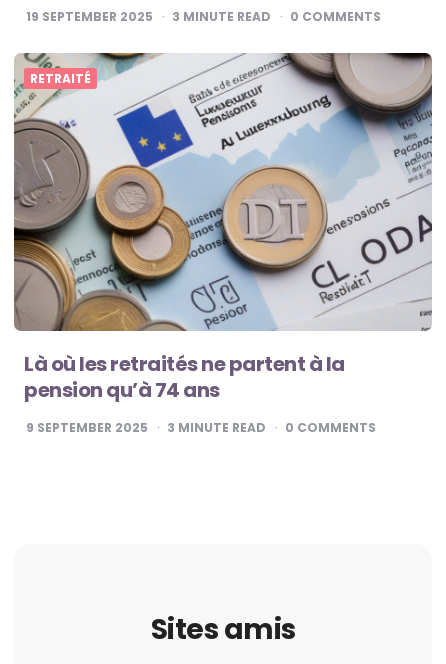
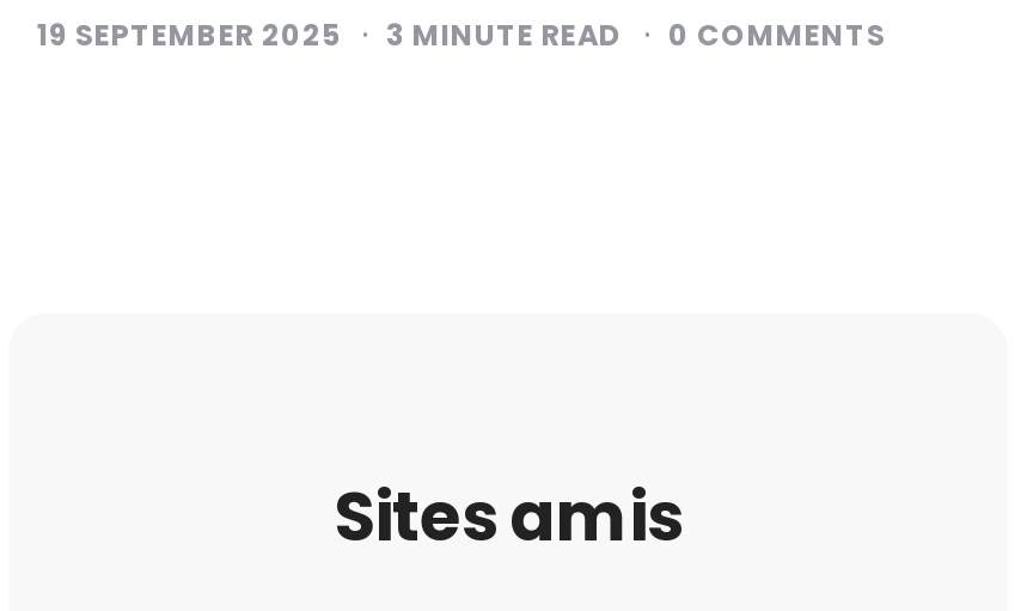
[13,52,433,332] [image] | RETRAITÉ -> none
[24,350,376,436] Là où les retraités ne partent à la | pension qu’à 74 ans | 9 SEPTEMBER 2025 | 3 MINUTE READ | 0 COMMENTS -> none

